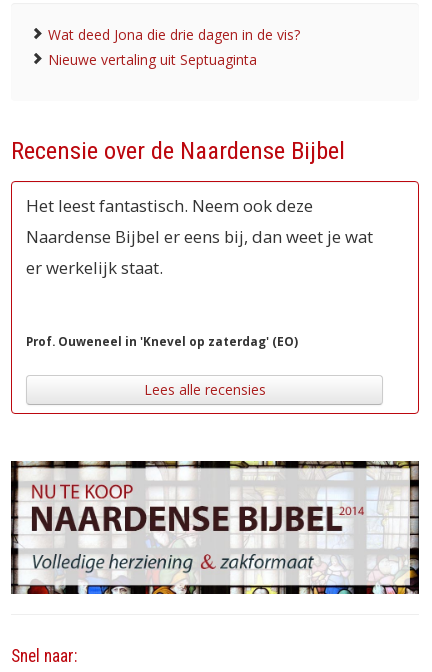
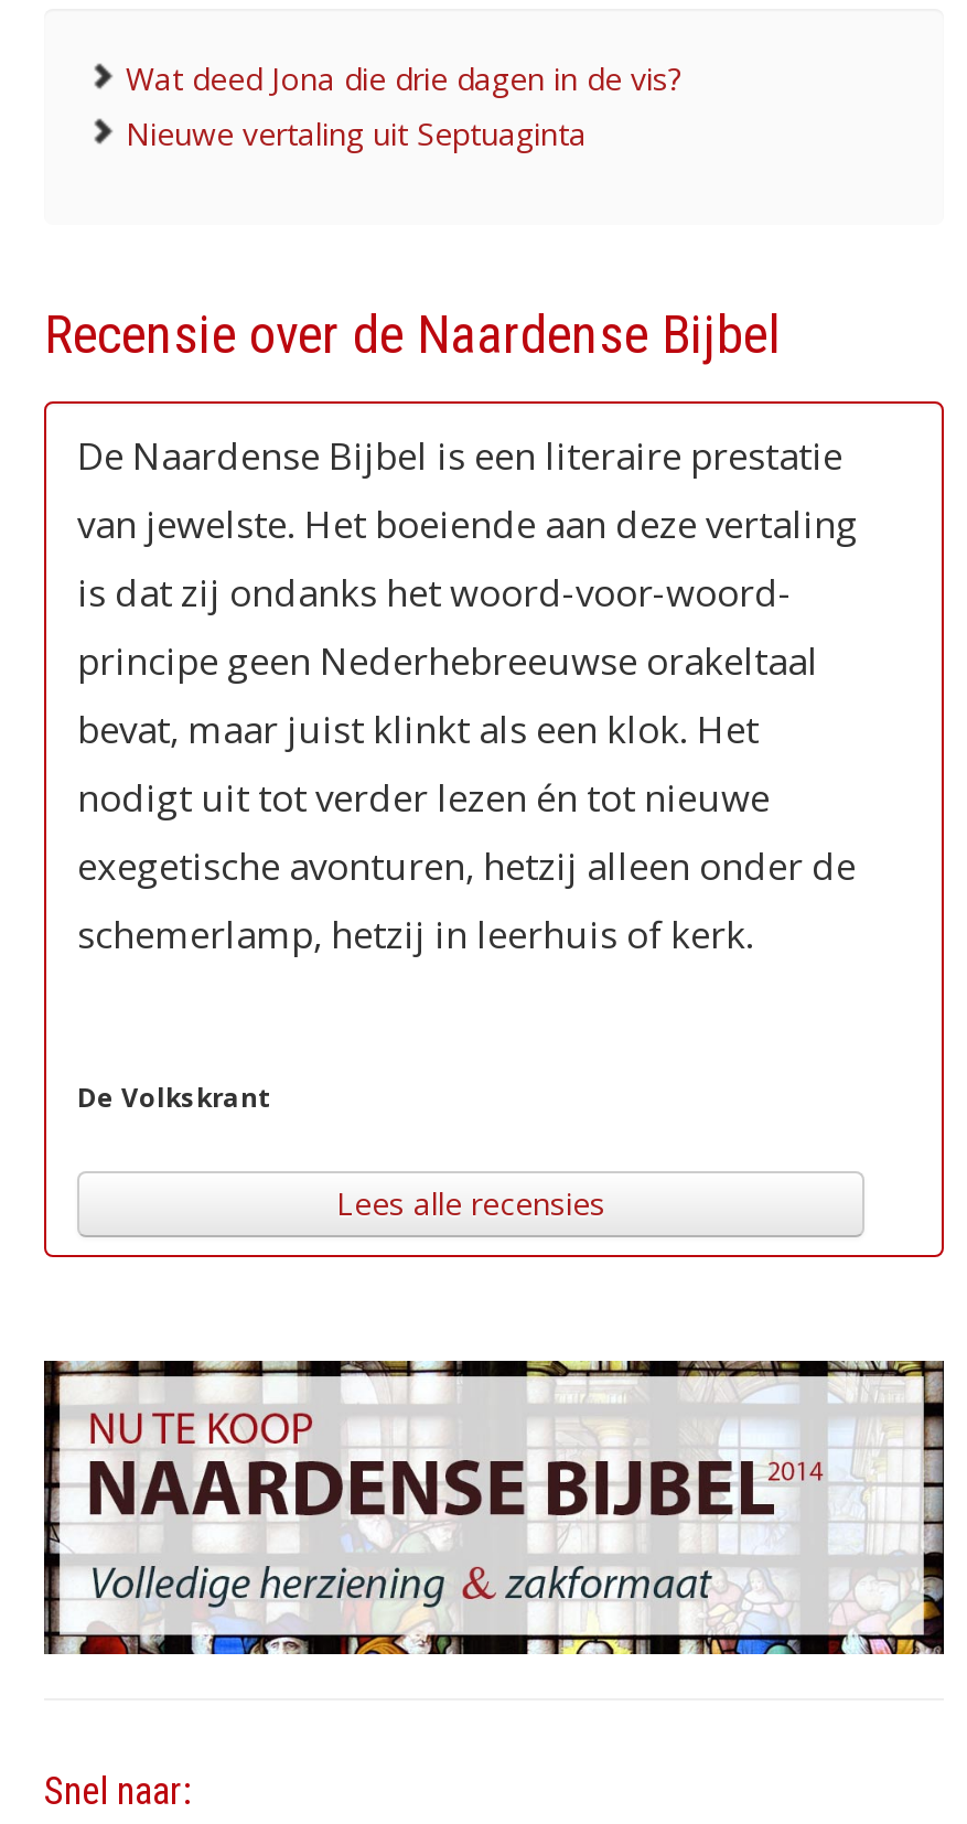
[26,194,373,279] Het leest fantastisch. Neem ook deze | Naardense Bijbel er eens bij, dan weet je wat | er werkelijk staat. -> [77,430,858,959] De Naardense Bijbel is een literaire prestatie | van jewelste. Het boeiende aan deze vertaling | is dat zij ondanks het woord-voor-woord- | principe geen Nederhebreeuwse orakeltaal | bevat, maar juist klinkt als een klok. Het | nodigt uit tot verder lezen én tot nieuwe | exegetische avonturen, hetzij alleen onder de | schemerlamp, hetzij in leerhuis of kerk.
[26,333,298,349] Prof. Ouweneel in 'Knevel op zaterdag' (EO) -> [77,1079,271,1114] De Volkskrant

